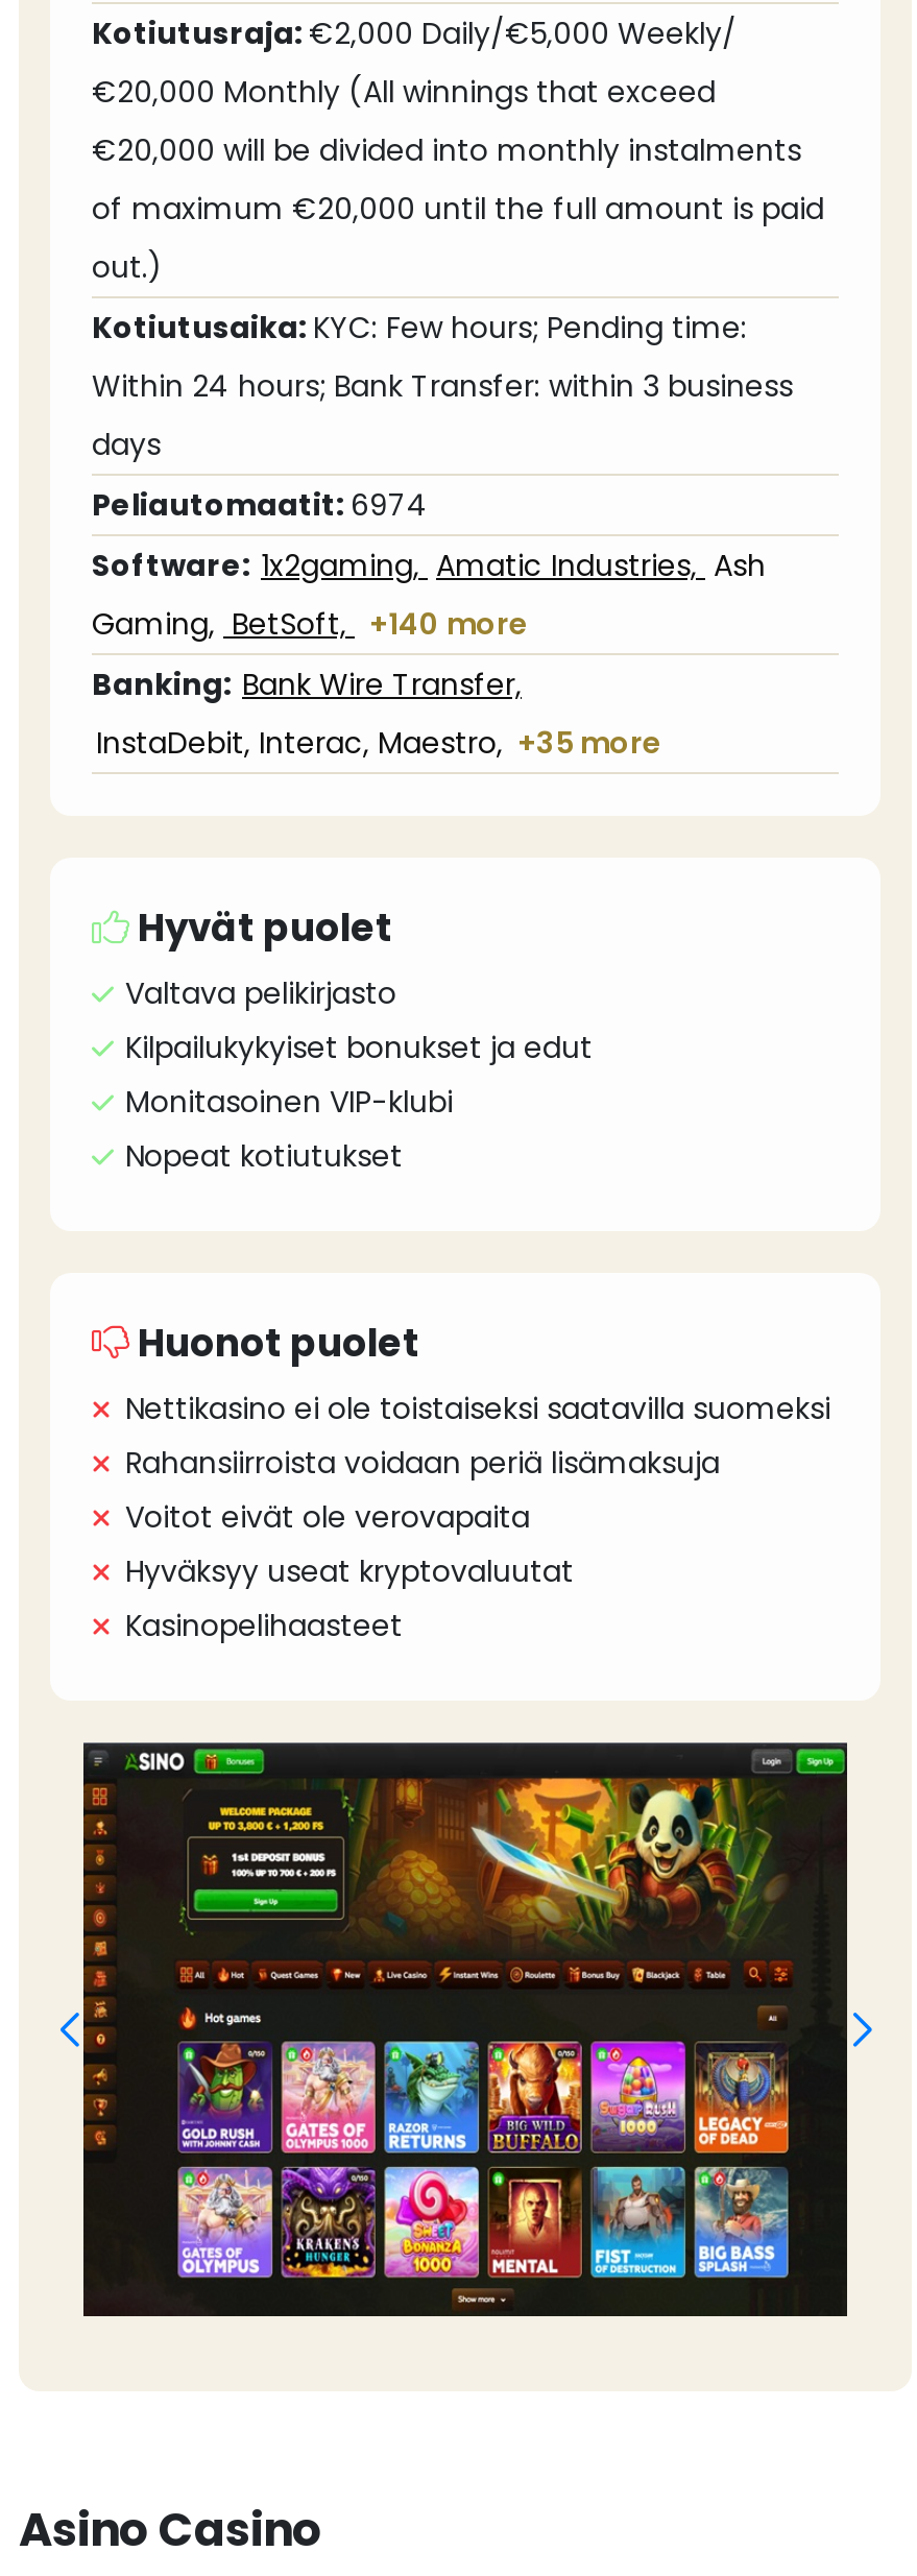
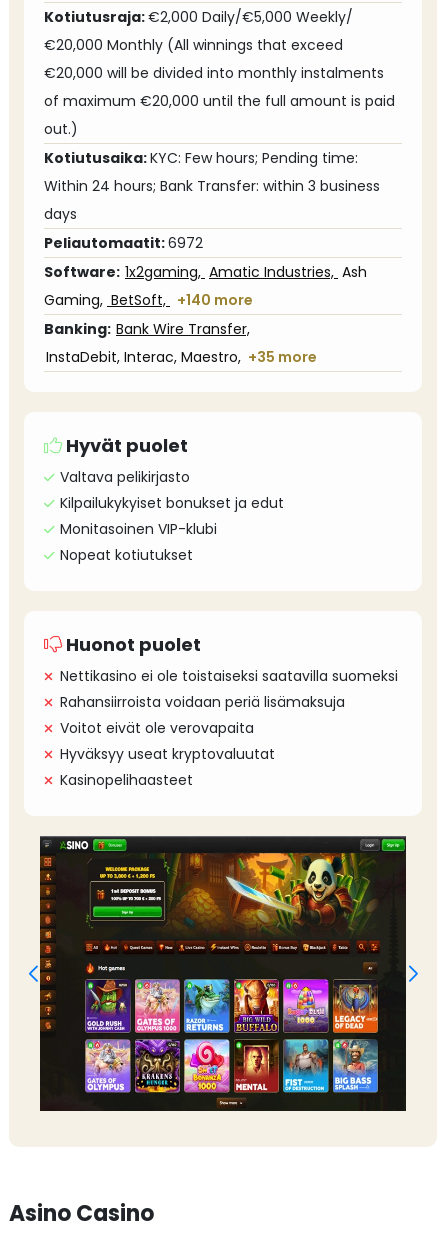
[92,484,428,526] Peliautomaatit: 6974 -> [44,233,203,253] Peliautomaatit: 6972

